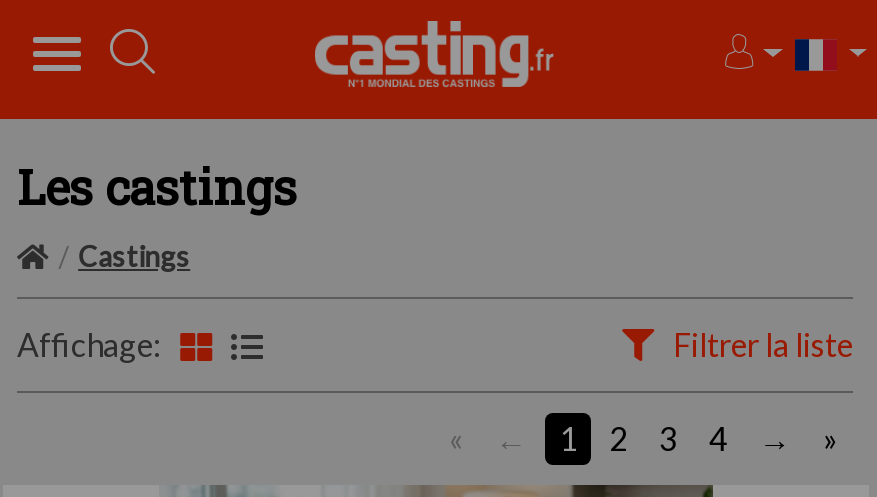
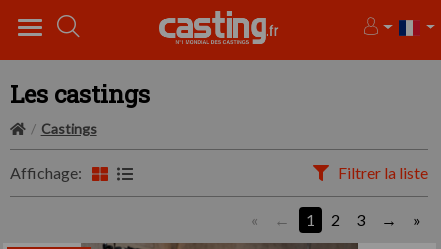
[709,419,727,457] 4 -> none

